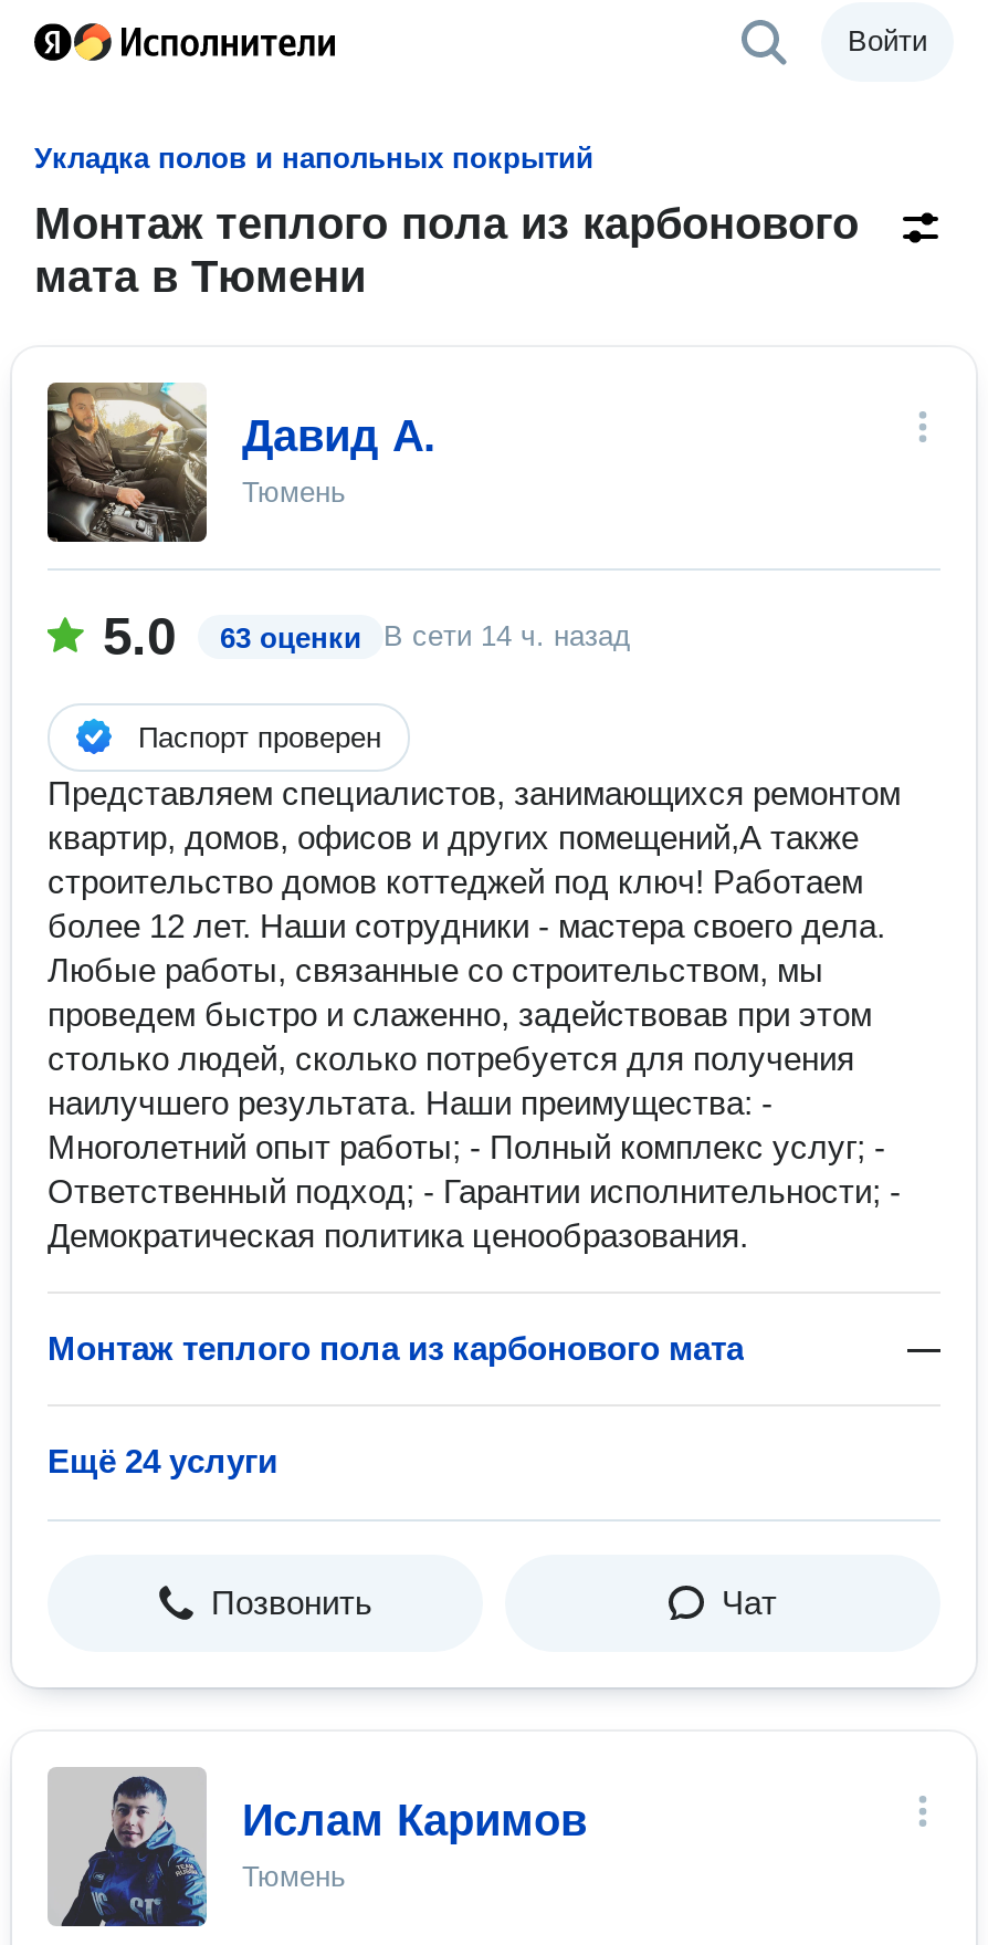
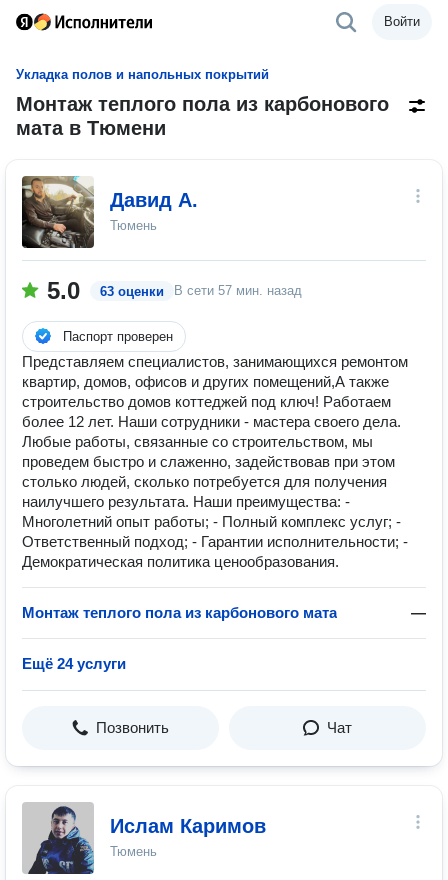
[383,619,631,652] В сети 14 ч. назад -> [174,283,302,298] В сети 57 мин. назад

